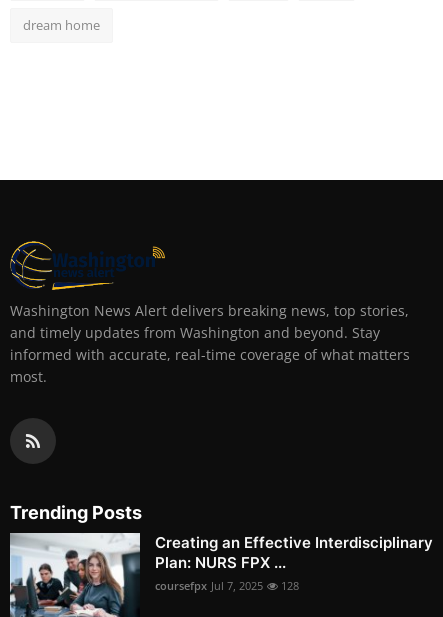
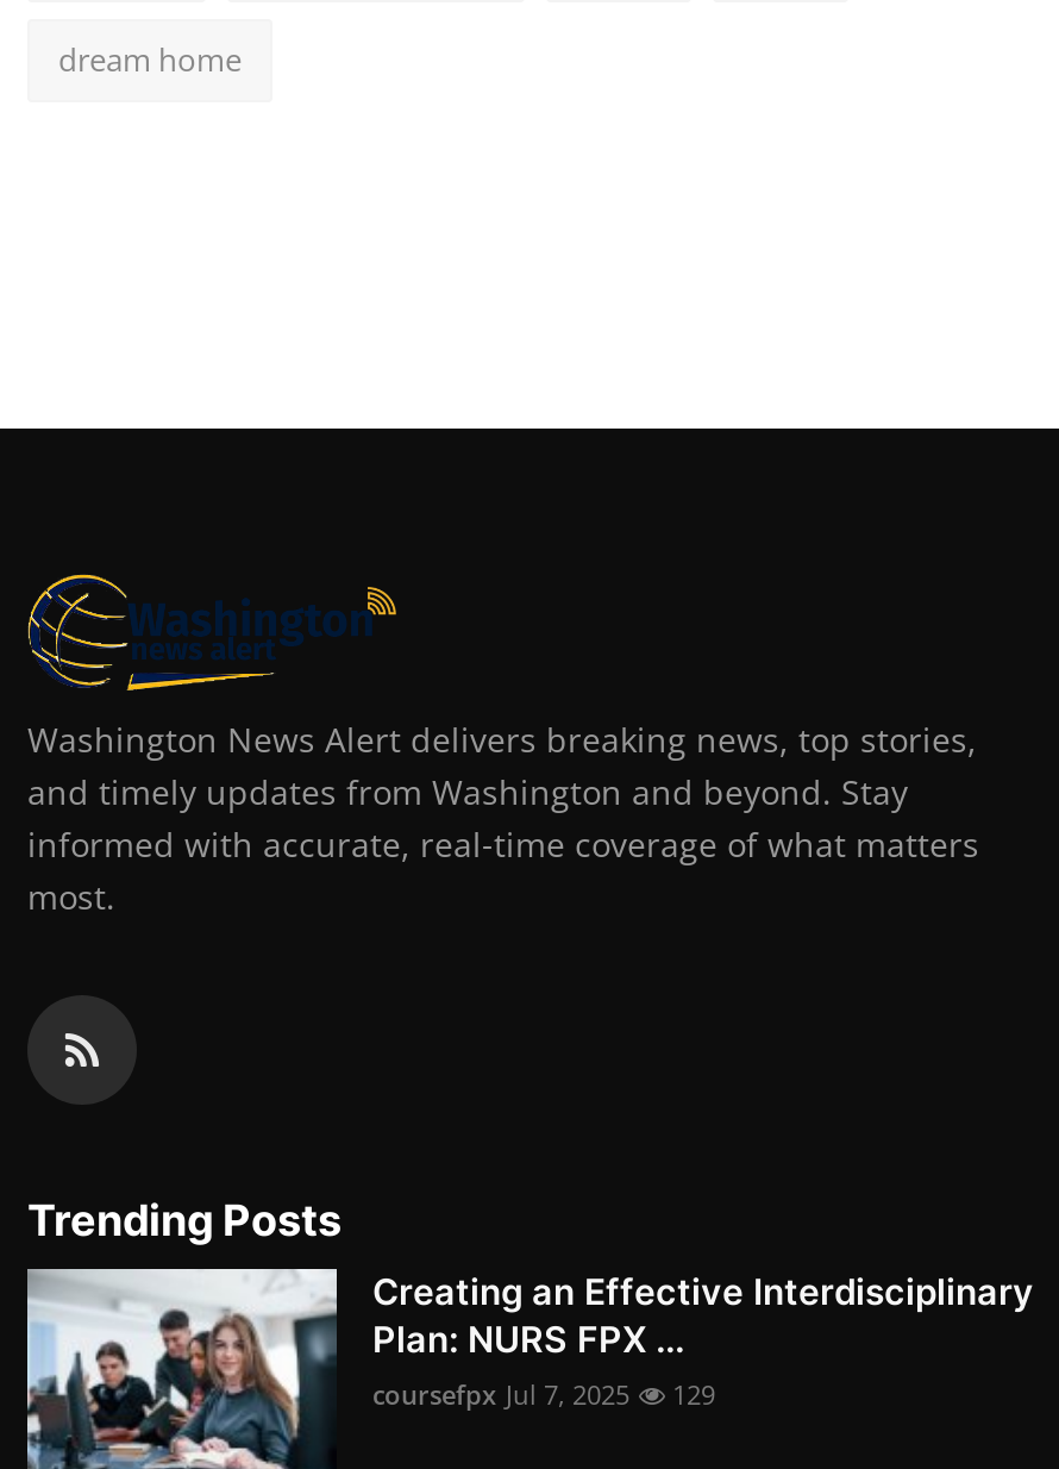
[155,577,299,592] coursefpx Jul 7, 2025 128 -> [372,1375,715,1411] coursefpx Jul 7, 2025 129

